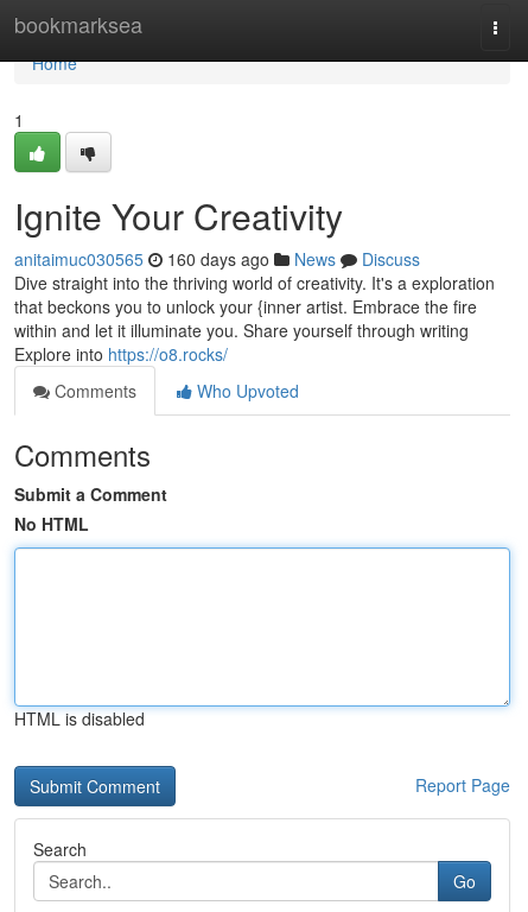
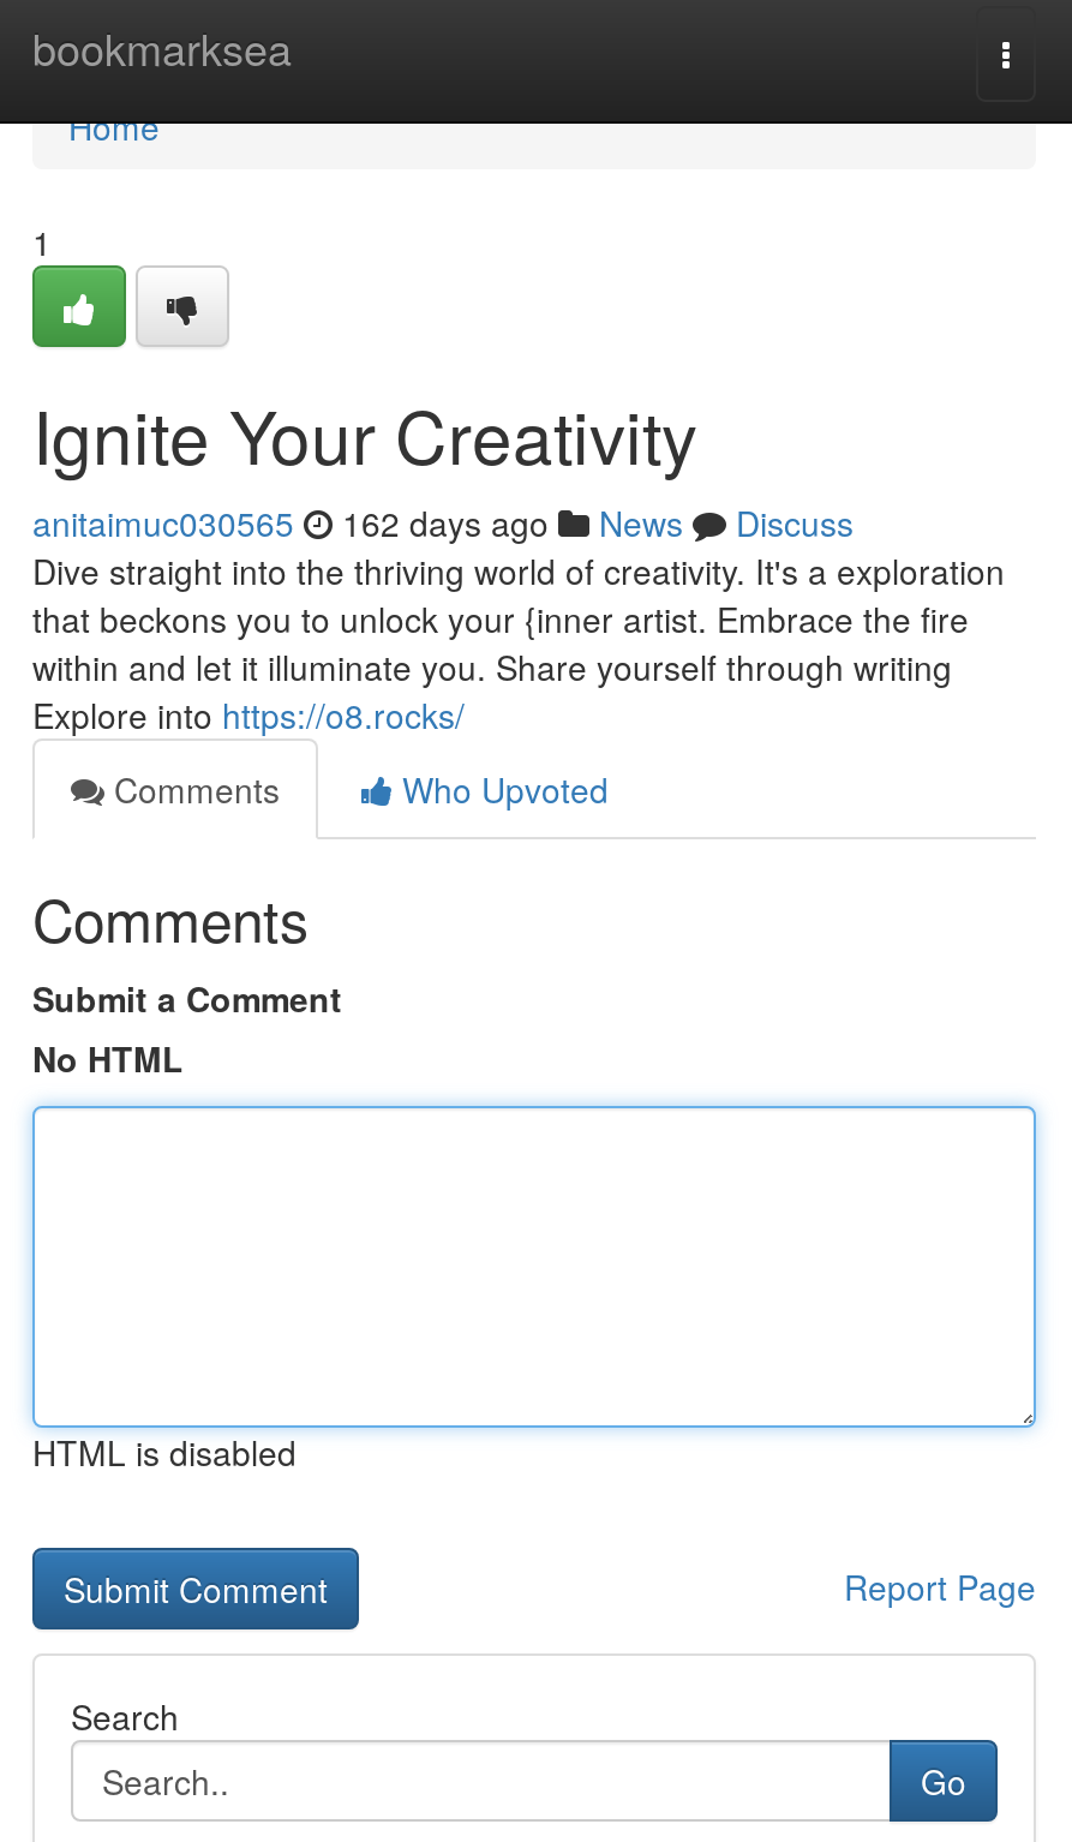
[14,247,420,271] anitaimuc030565 160 days ago News Discuss -> [32,498,854,546] anitaimuc030565 162 days ago News Discuss

